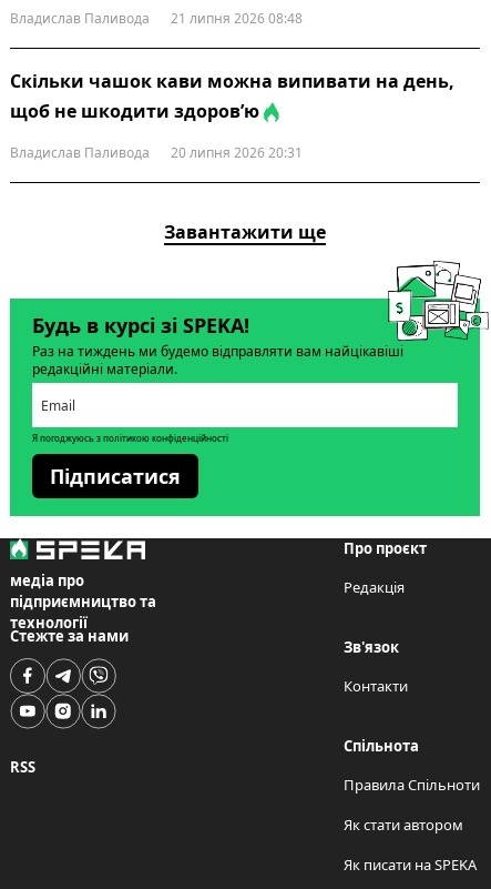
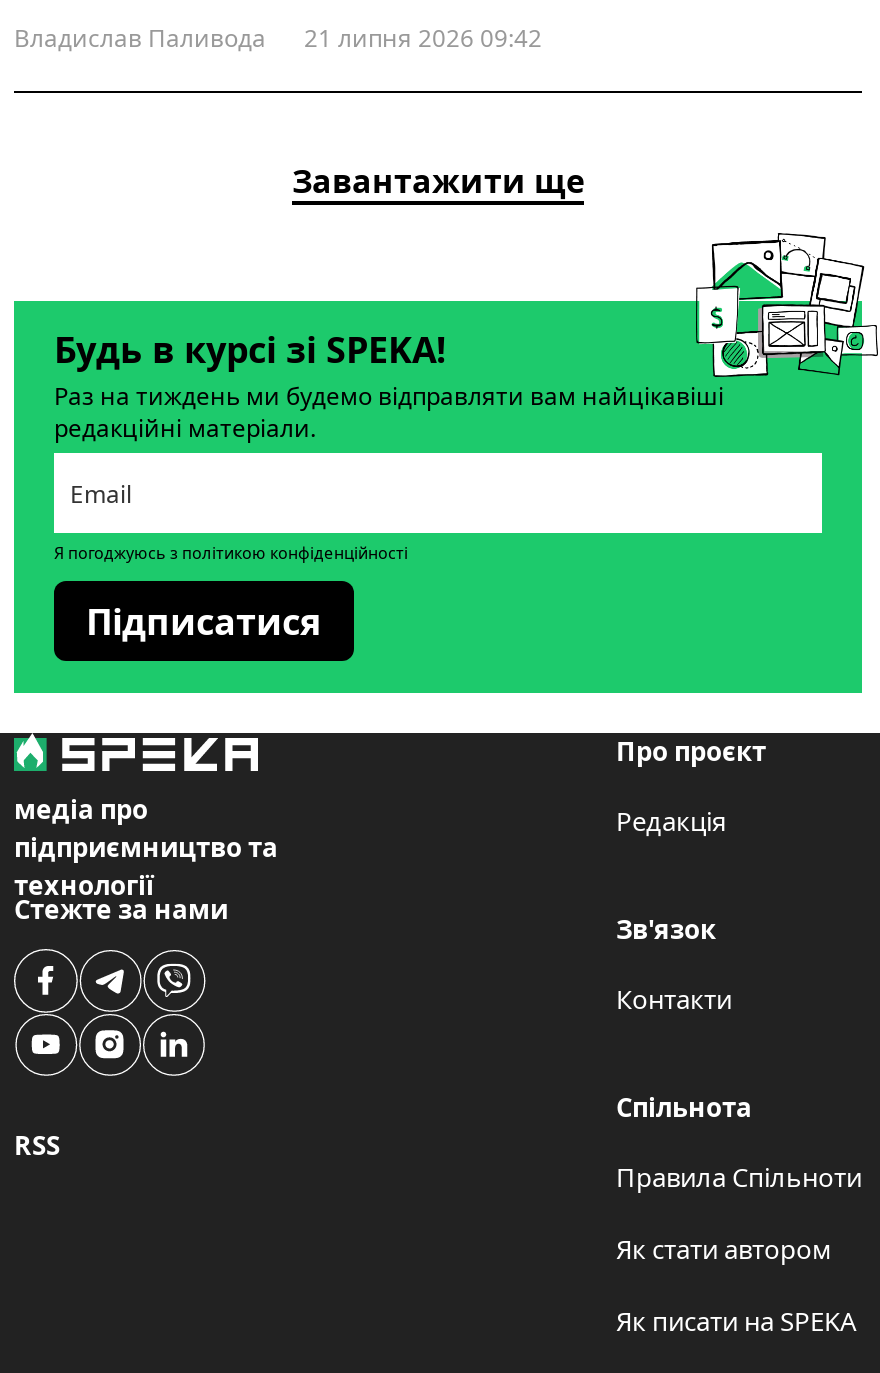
[10,9,454,162] 21 липня 2026 08:48 | Скільки чашок кави можна випивати на день, | щоб не шкодити здоров’ю | Владислав Паливода | 20 липня 2026 20:31 -> [298,21,542,55] 21 липня 2026 09:42

